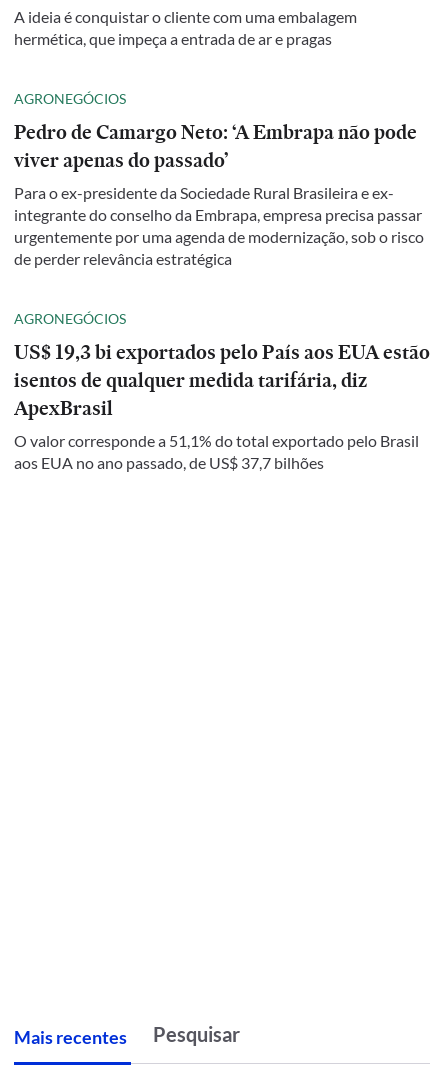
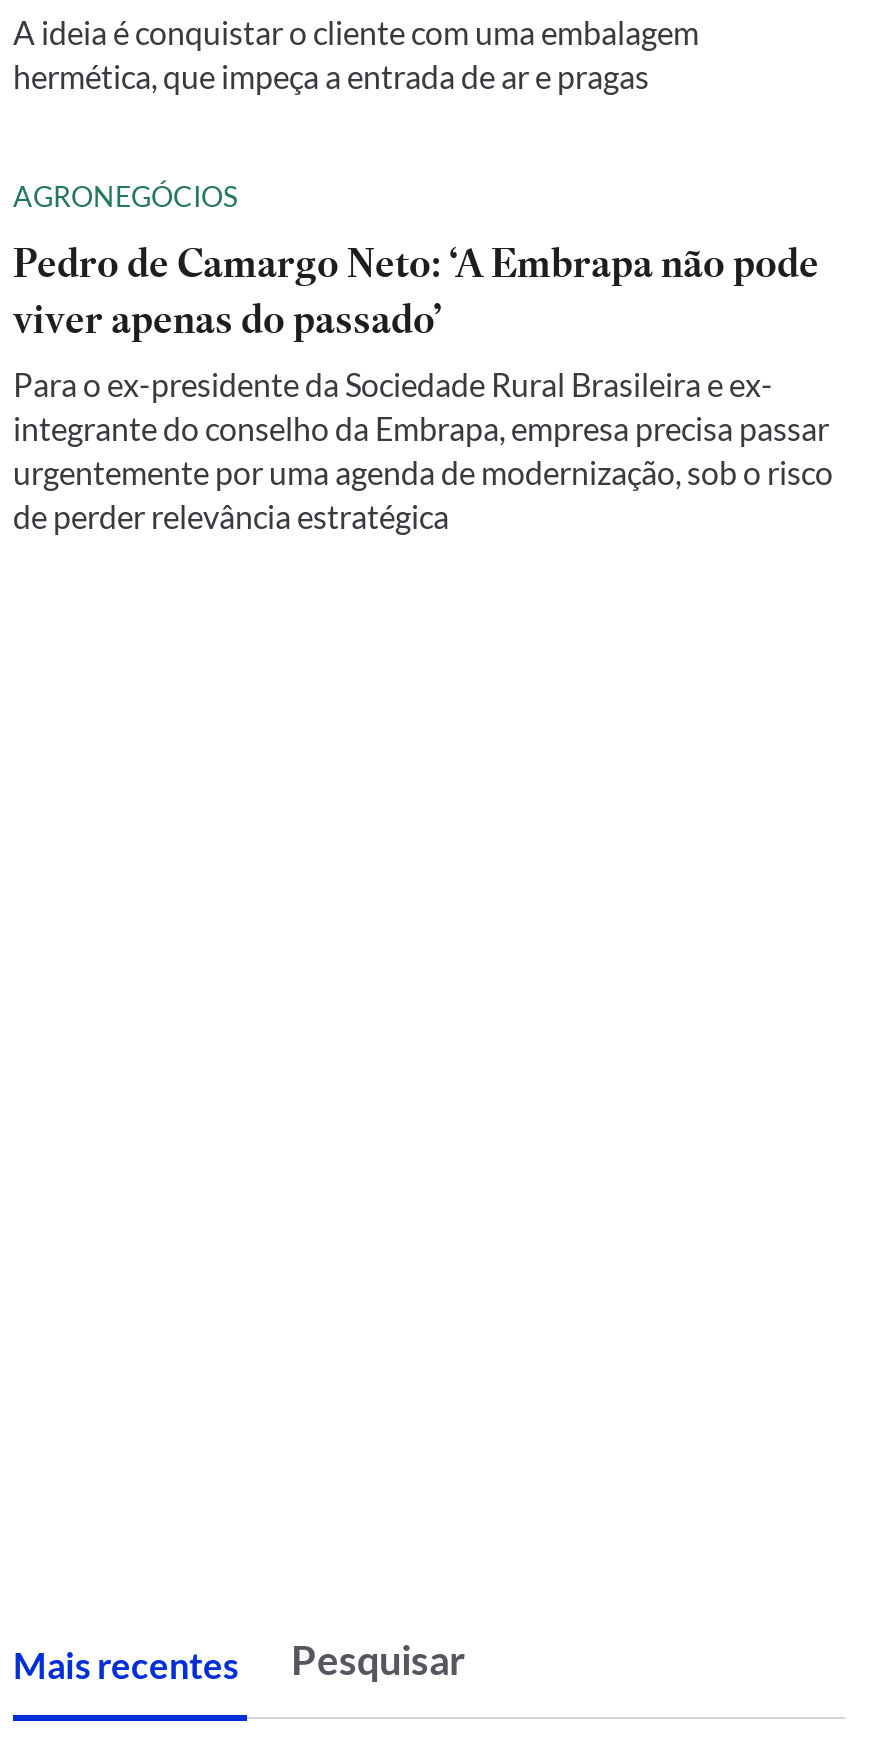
[14,309,430,472] AGRONEGÓCIOS | US$ 19,3 bi exportados pelo País aos EUA estão | isentos de qualquer medida tarifária, diz | ApexBrasil | O valor corresponde a 51,1% do total exportado pelo Brasil | aos EUA no ano passado, de US$ 37,7 bilhões -> none

